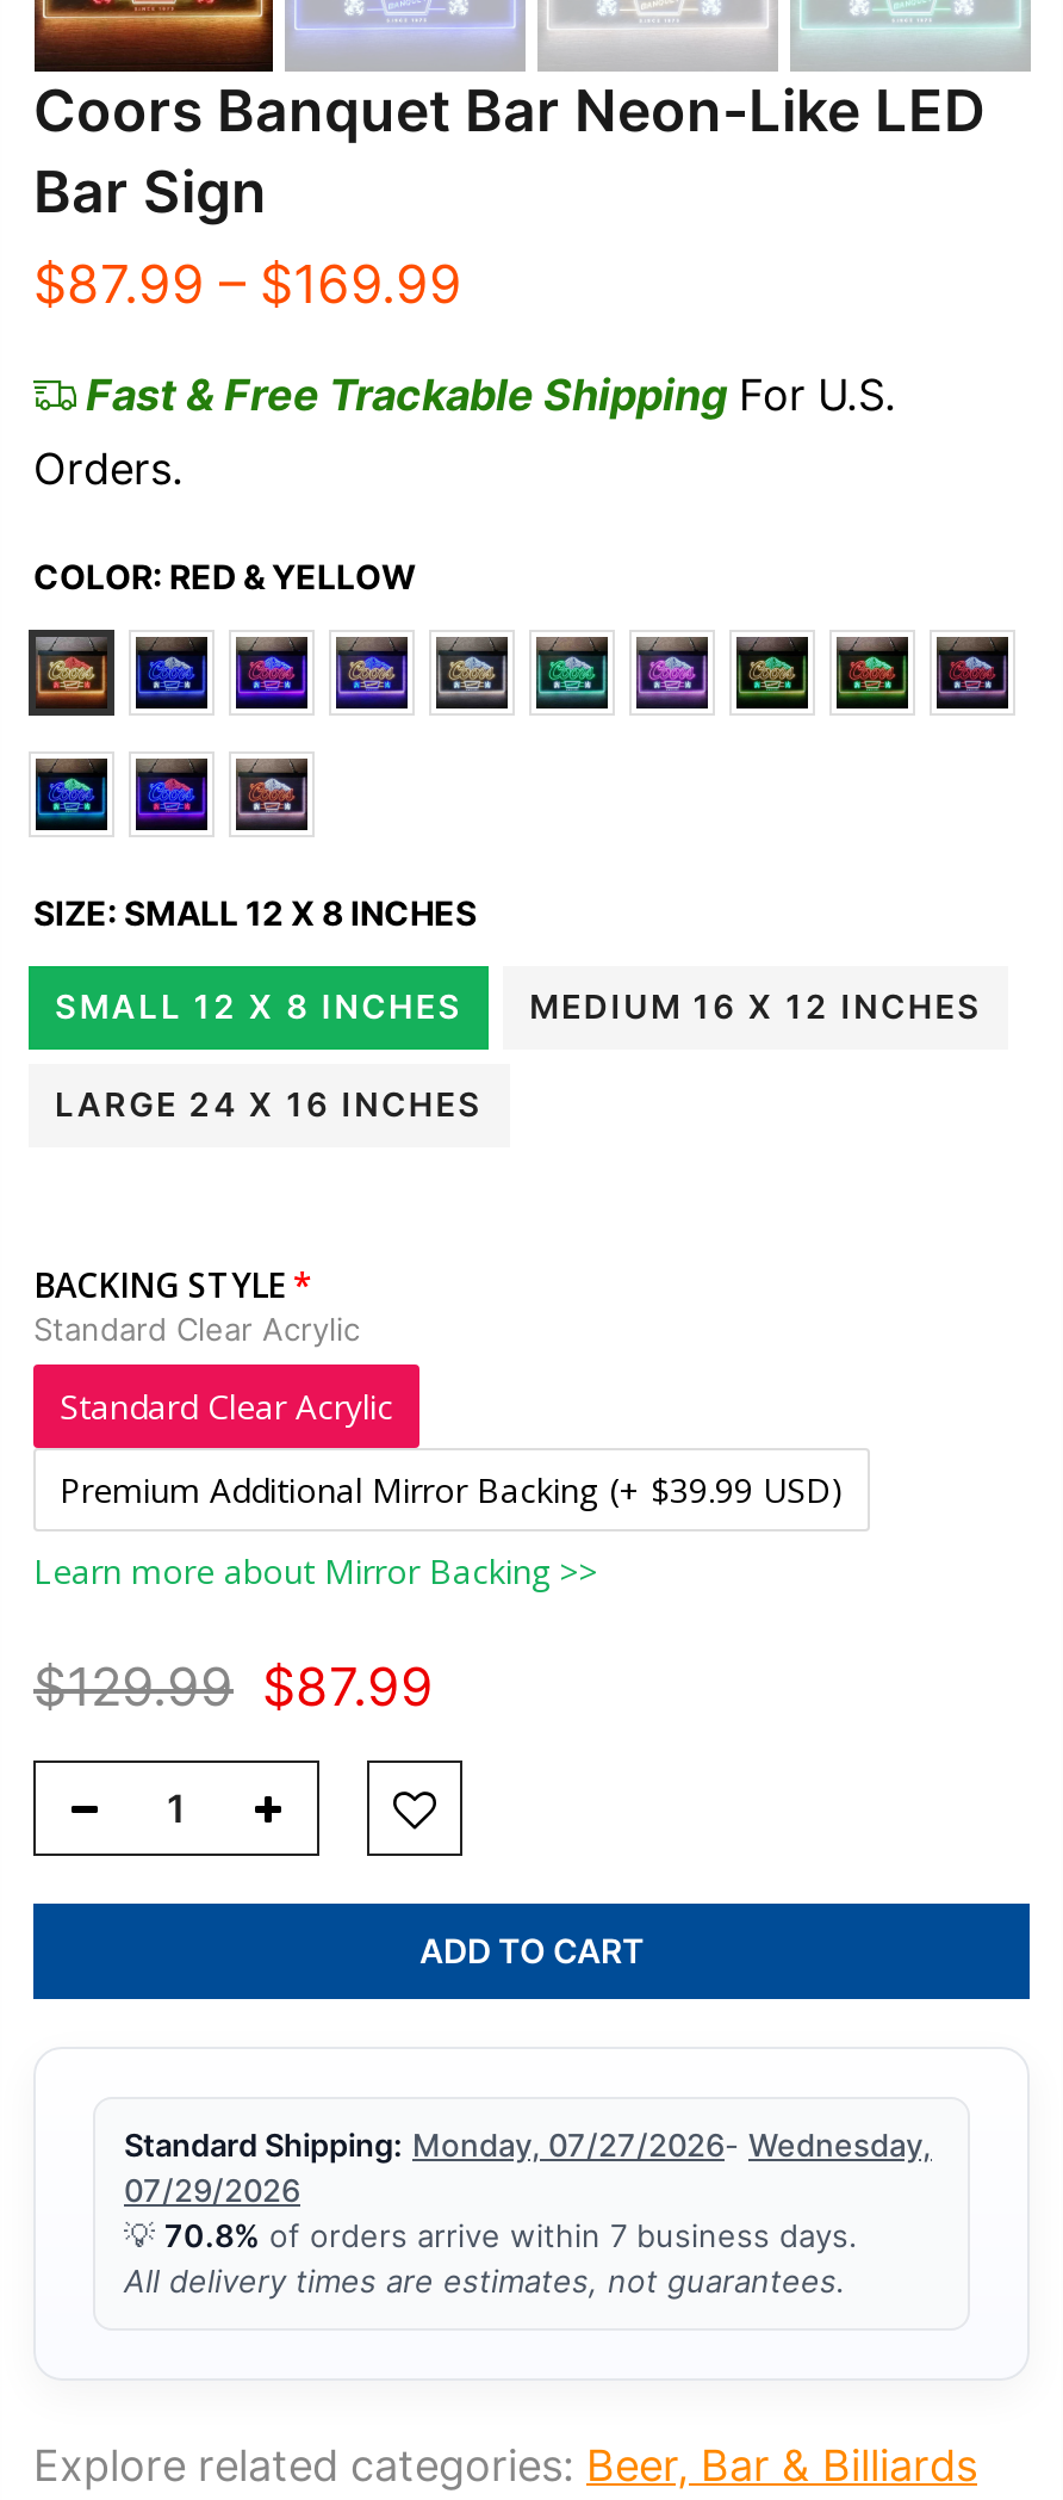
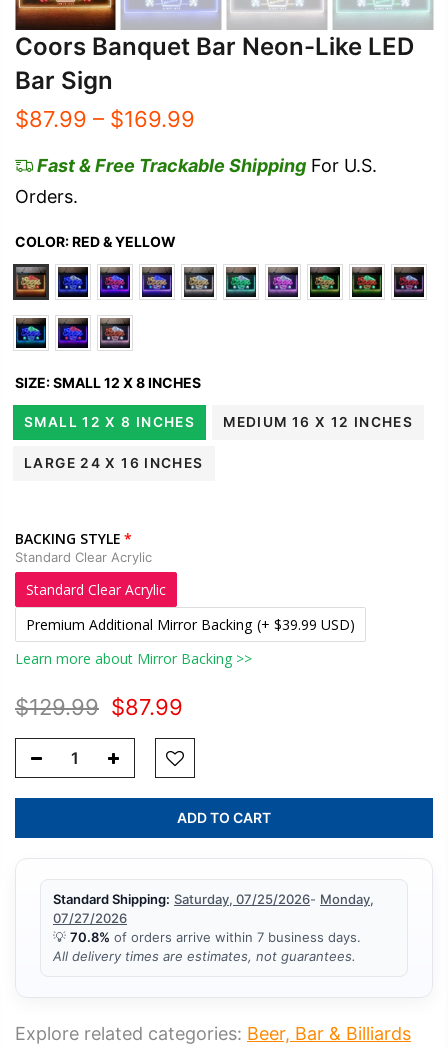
[124,2125,932,2163] Standard Shipping: Monday, 07/27/2026- Wednesday, -> [53,891,374,907] Standard Shipping: Saturday, 07/25/2026- Monday,
[124,2170,300,2208] 07/29/2026 -> [53,910,127,926] 07/27/2026

